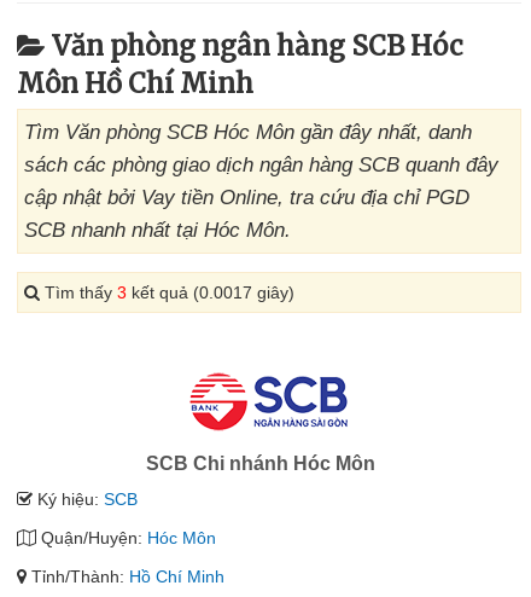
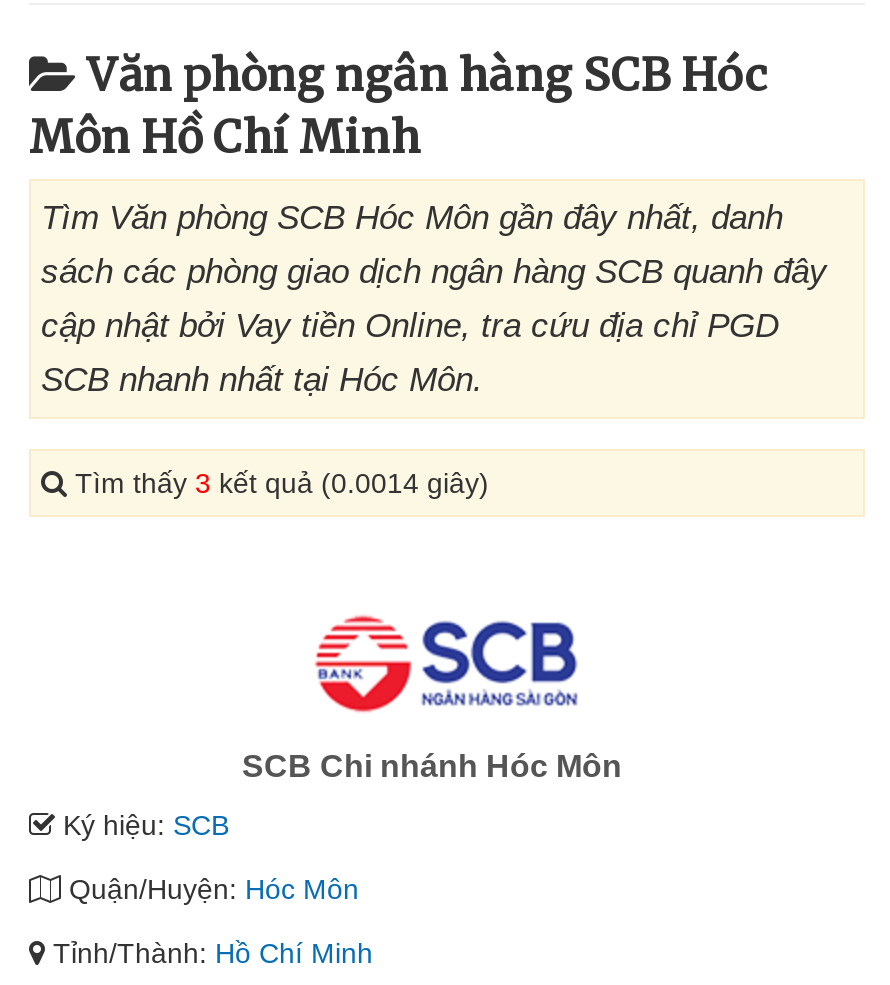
[40,283,294,302] Tìm thấy 3 kết quả (0.0017 giây) -> [67,467,489,499] Tìm thấy 3 kết quả (0.0014 giây)

